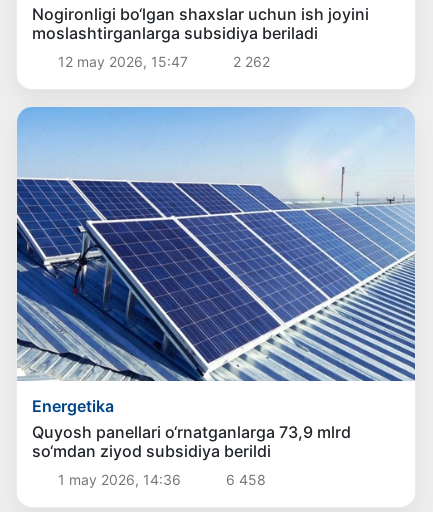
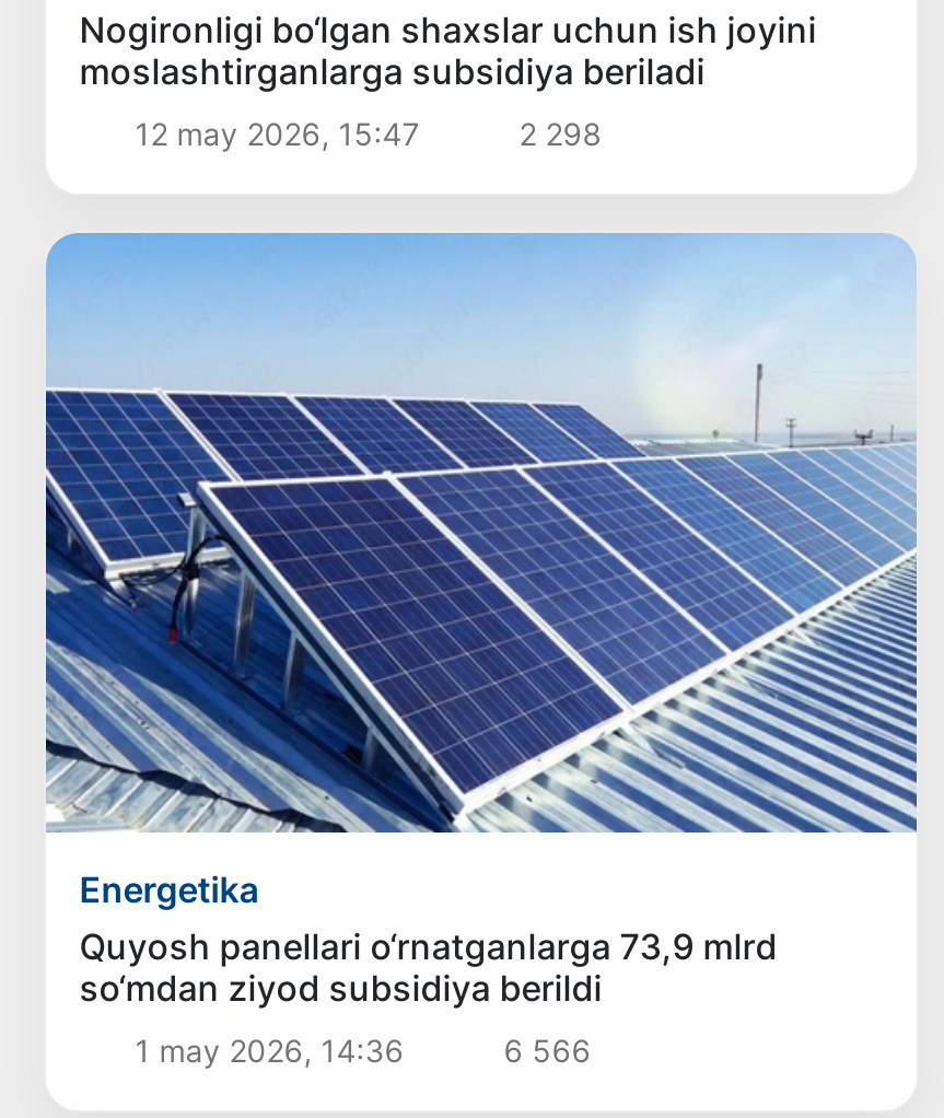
[229,53,270,70] 2 262 -> [510,116,602,153] 2 298
[222,471,266,488] 6 458 -> [495,1031,591,1068] 6 566

